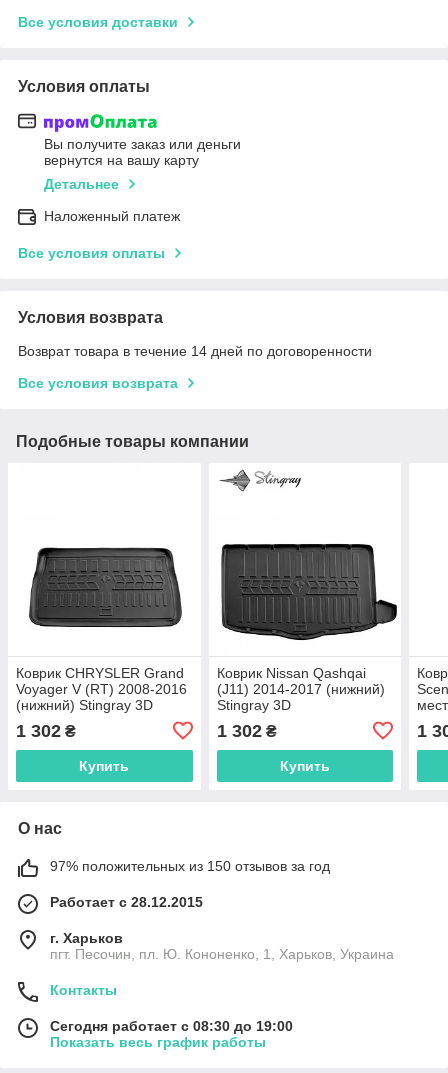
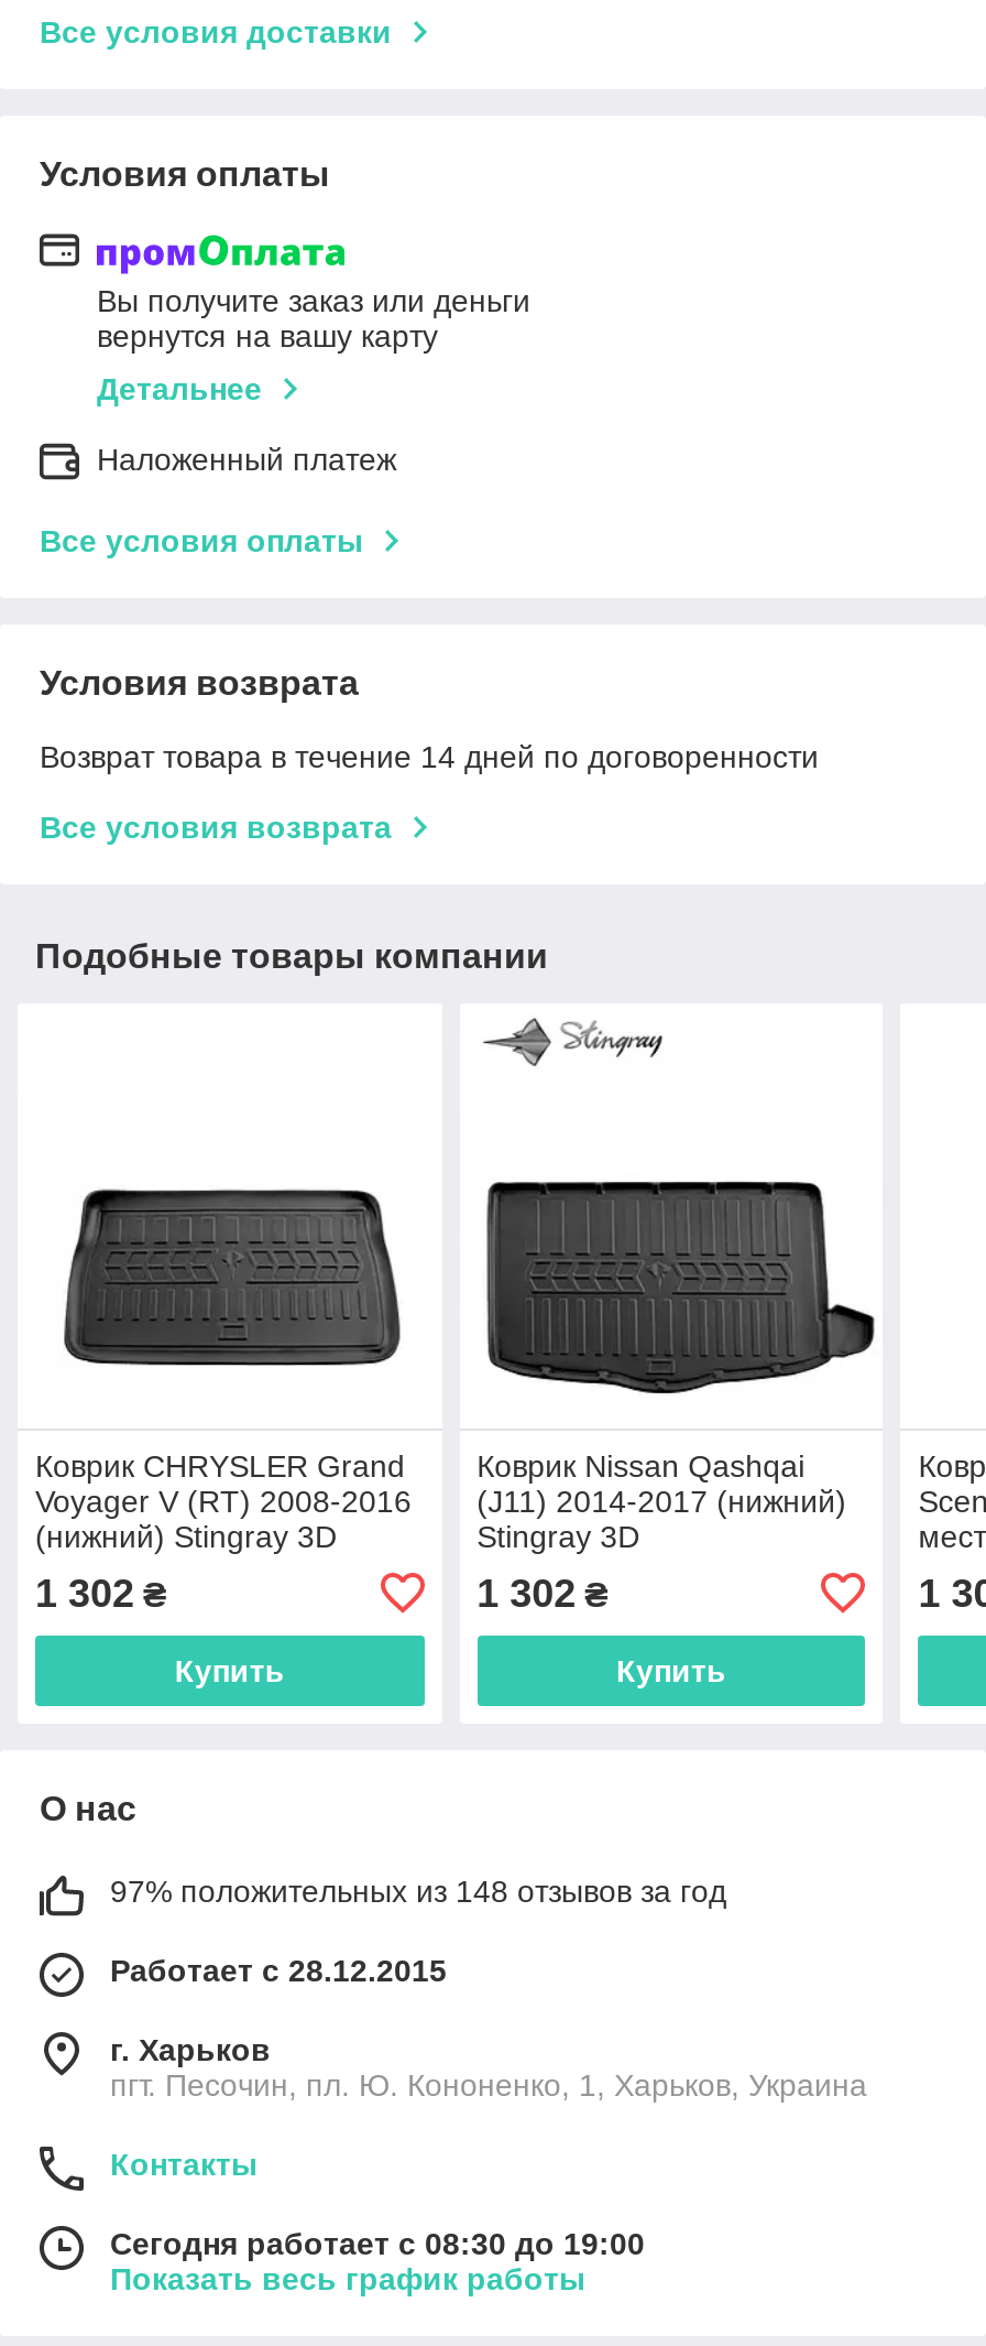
[50,858,330,874] 97% положительных из 150 отзывов за год -> [110,1873,726,1908] 97% положительных из 148 отзывов за год

